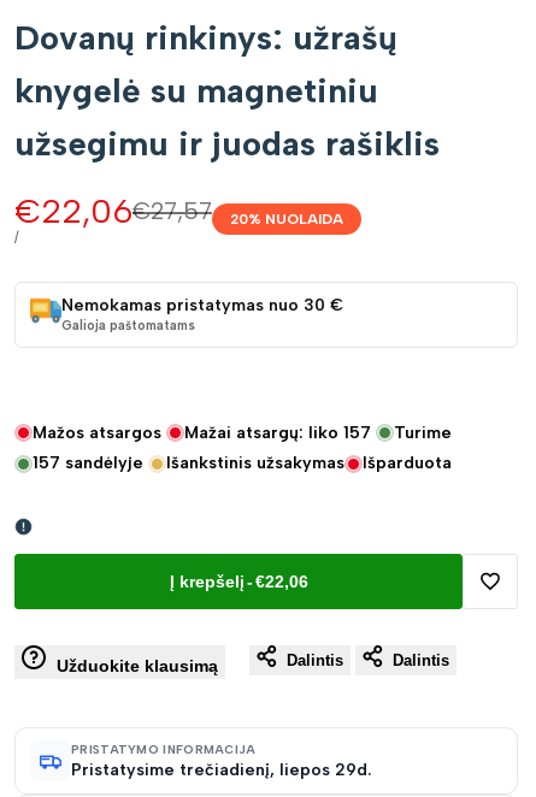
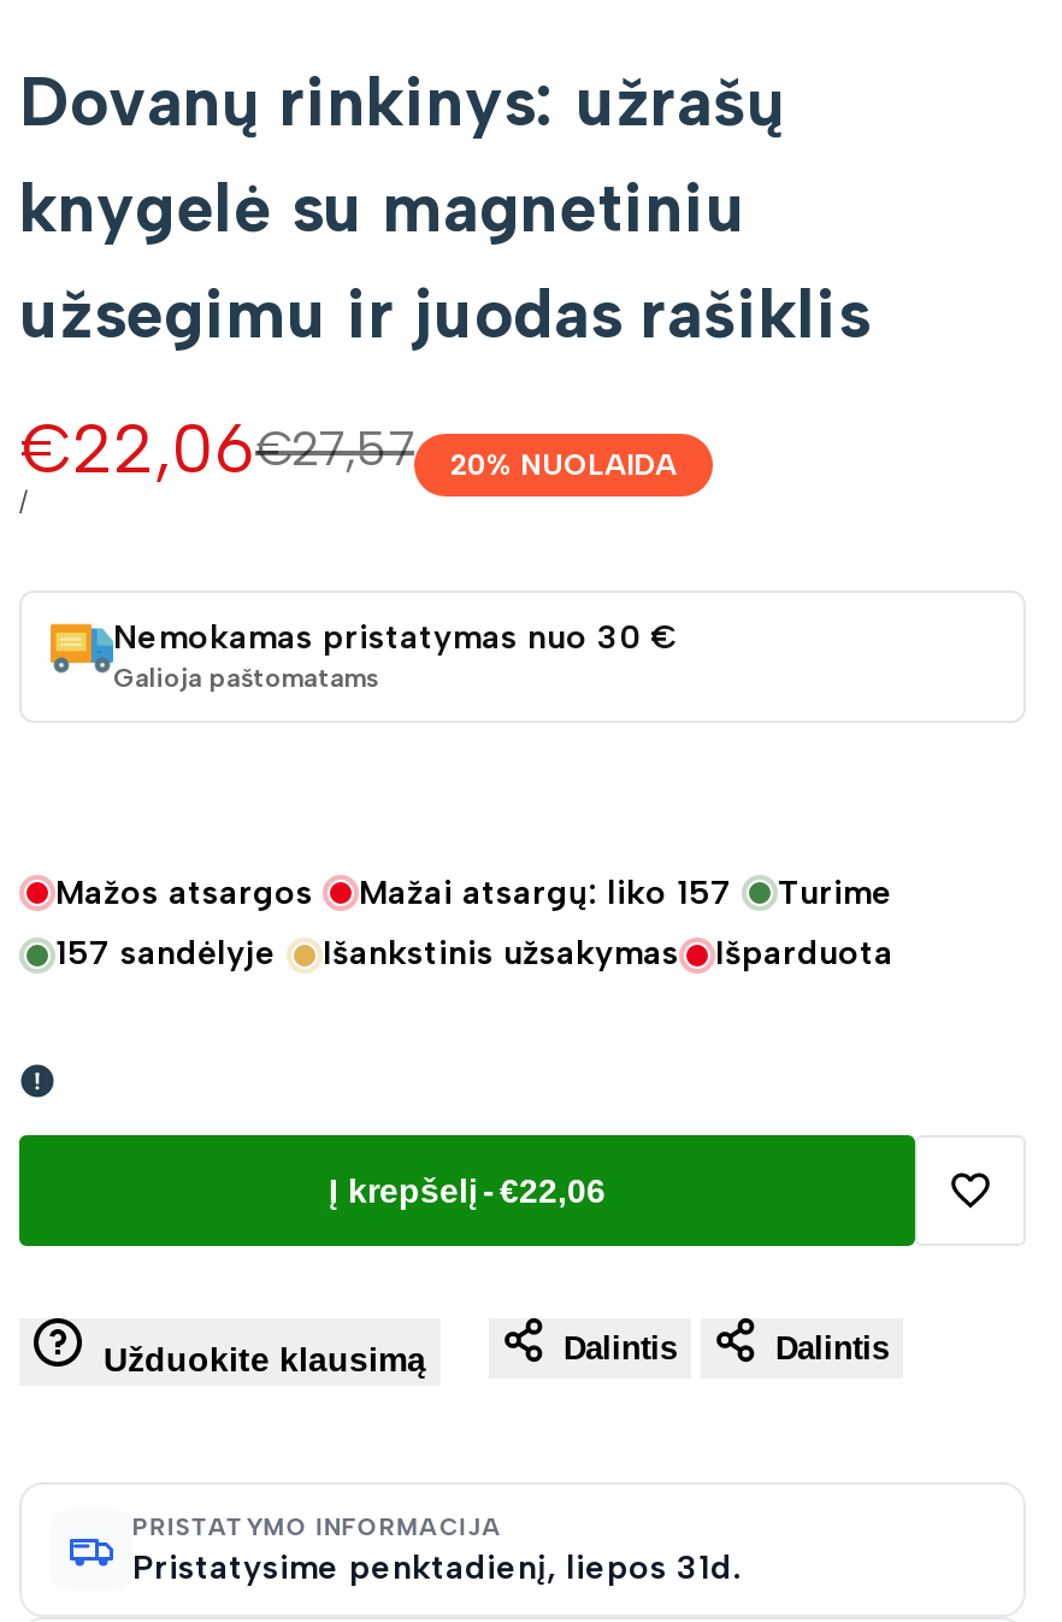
[71,760,371,780] Pristatysime trečiadienį, liepos 29d. -> [132,1548,739,1588] Pristatysime penktadienį, liepos 31d.

